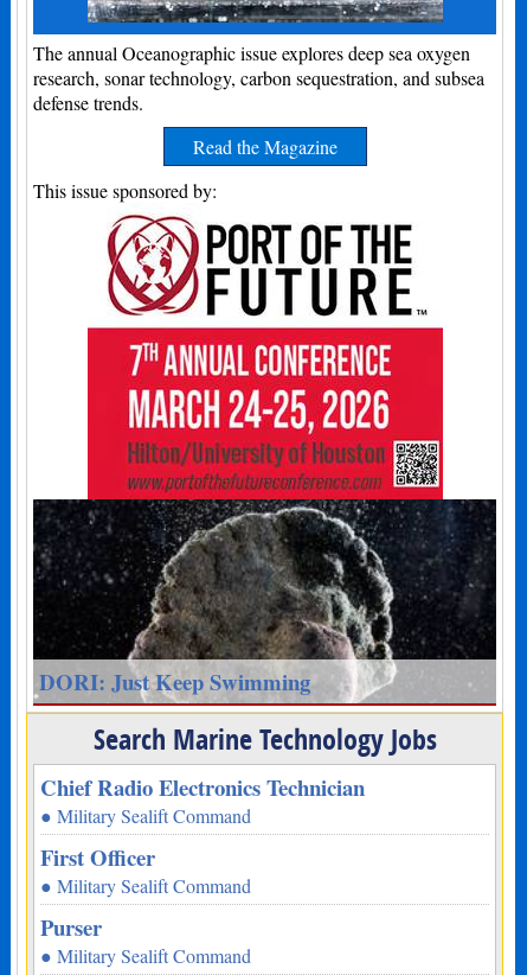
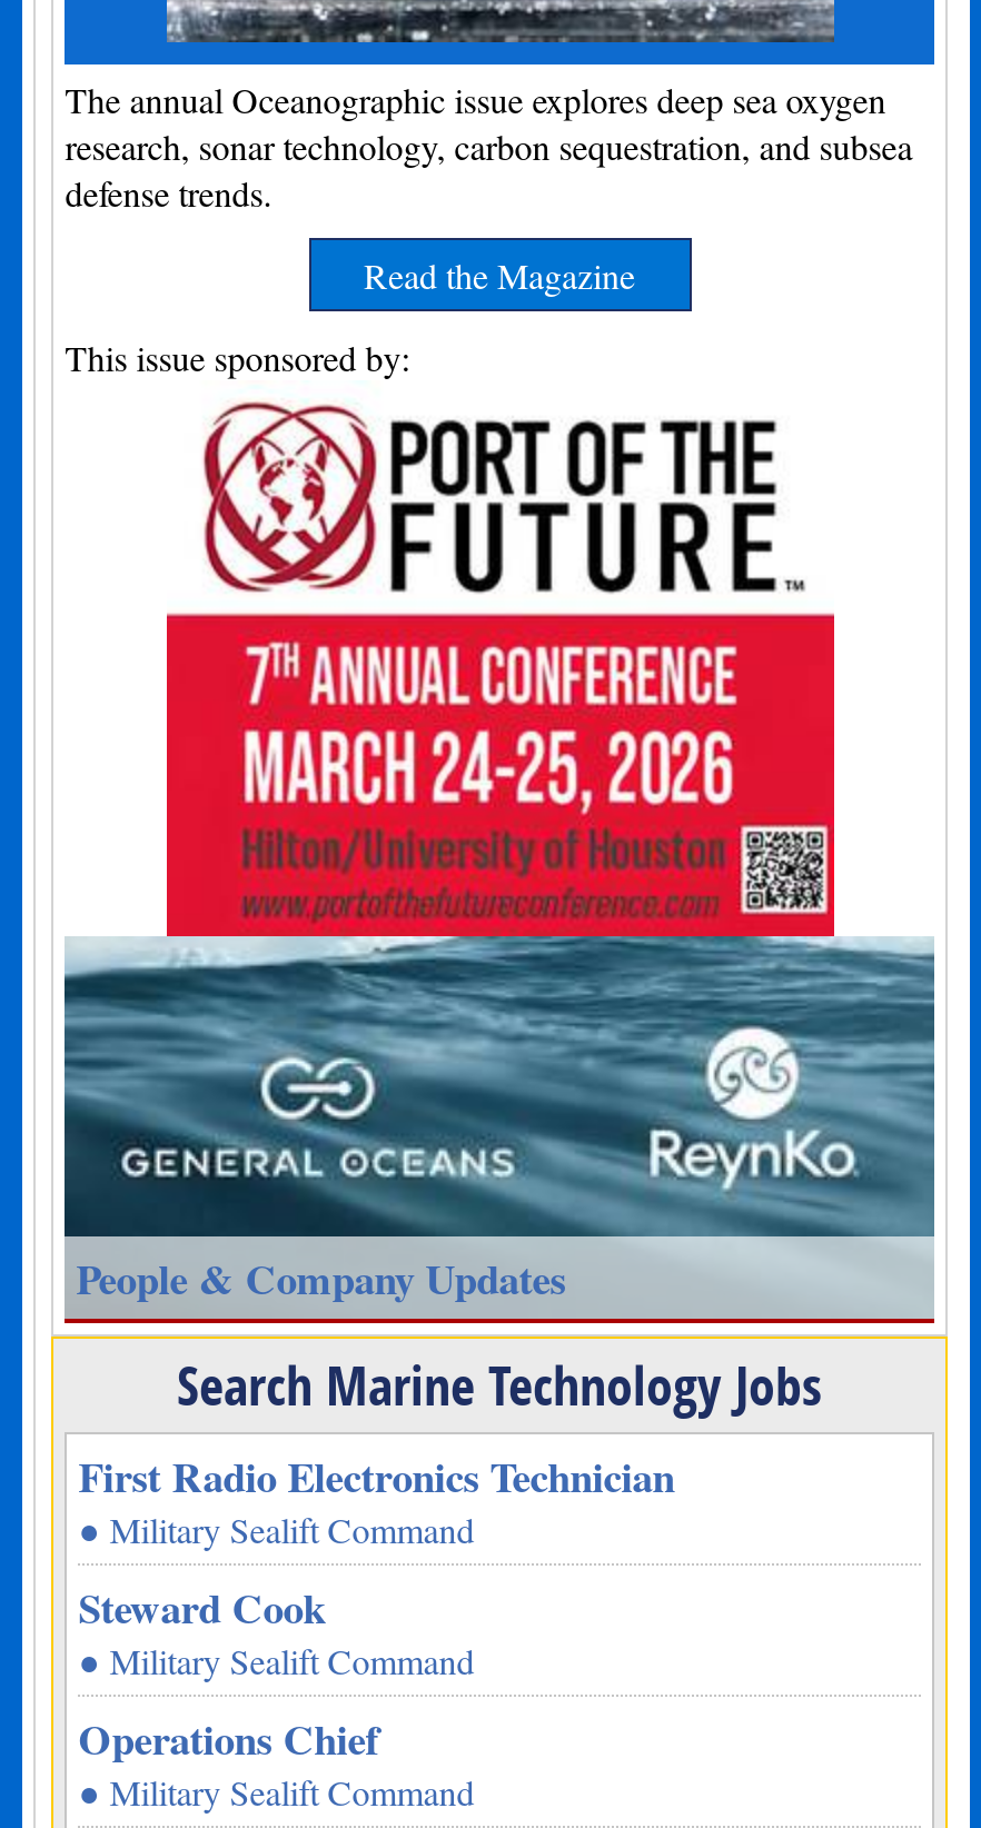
[32,498,497,703] [image] | DORI: Just Keep Swimming -> [62,934,937,1319] [image] | People & Company Updates
[41,771,365,803] Chief Radio Electronics Technician -> [78,1445,674,1506] First Radio Electronics Technician
[41,841,155,873] First Officer -> [78,1577,325,1637] Steward Cook
[41,911,102,943] Purser -> [78,1708,379,1768] Operations Chief

